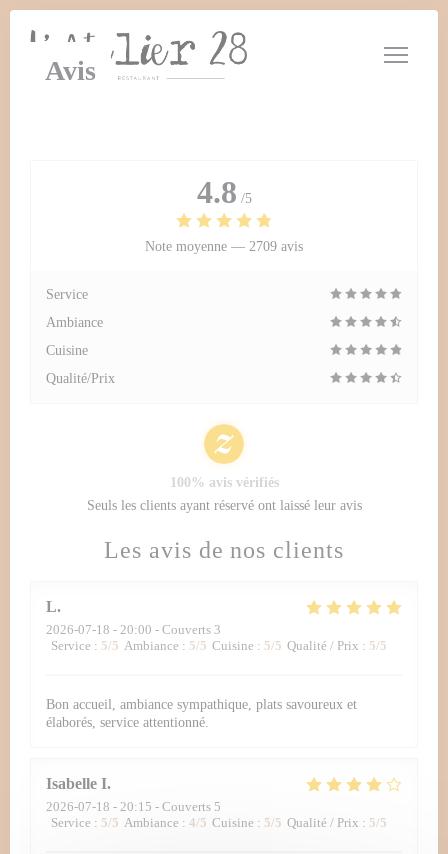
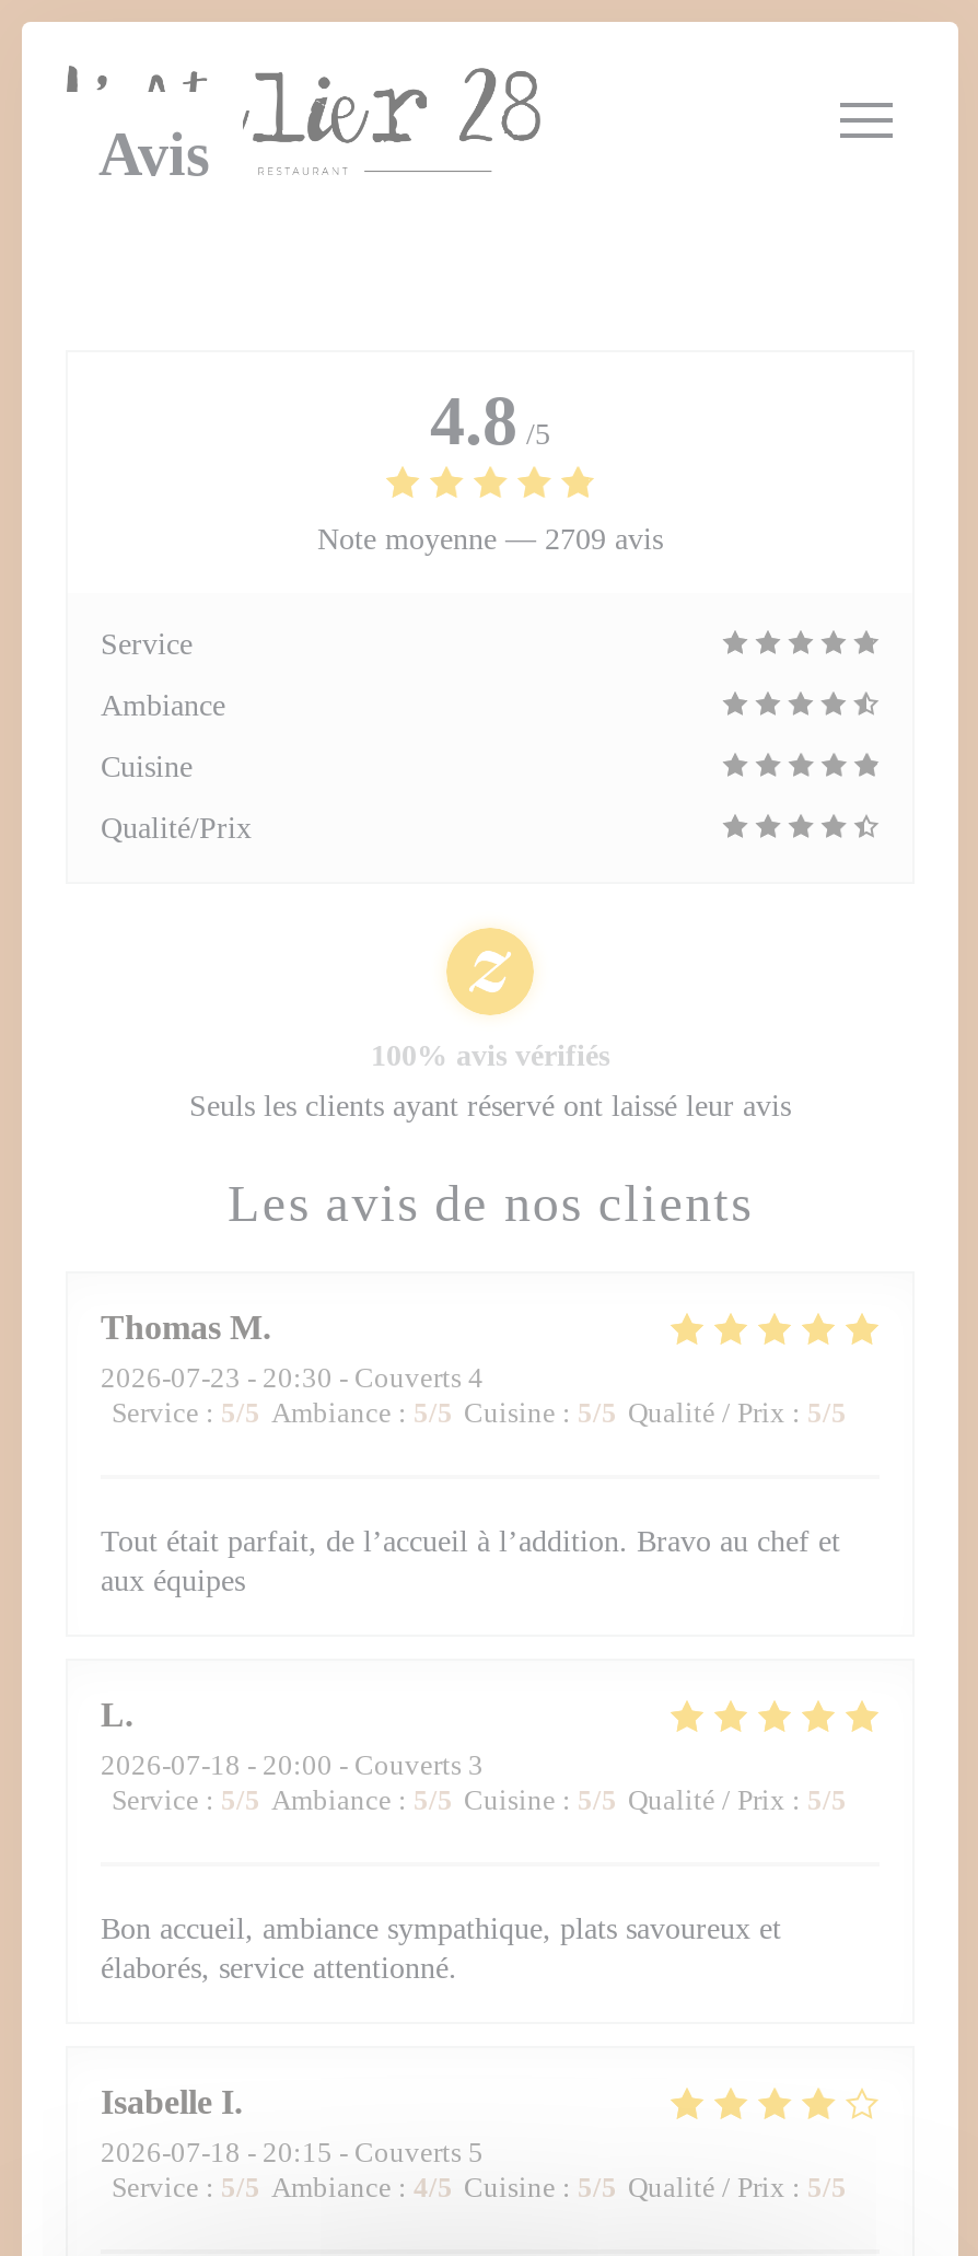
none -> [101,1309,847,1429] Thomas M | 2026-07-23 - 20:30 - Couverts 4 | Service: 5/5 Ambiance: 5/5 Cuisine: 5/5 Qualité / Prix: 5/5
none -> [101,1525,840,1597] Tout était parfait, de l’accueil à l’addition. Bravo au chef et | aux équipes

